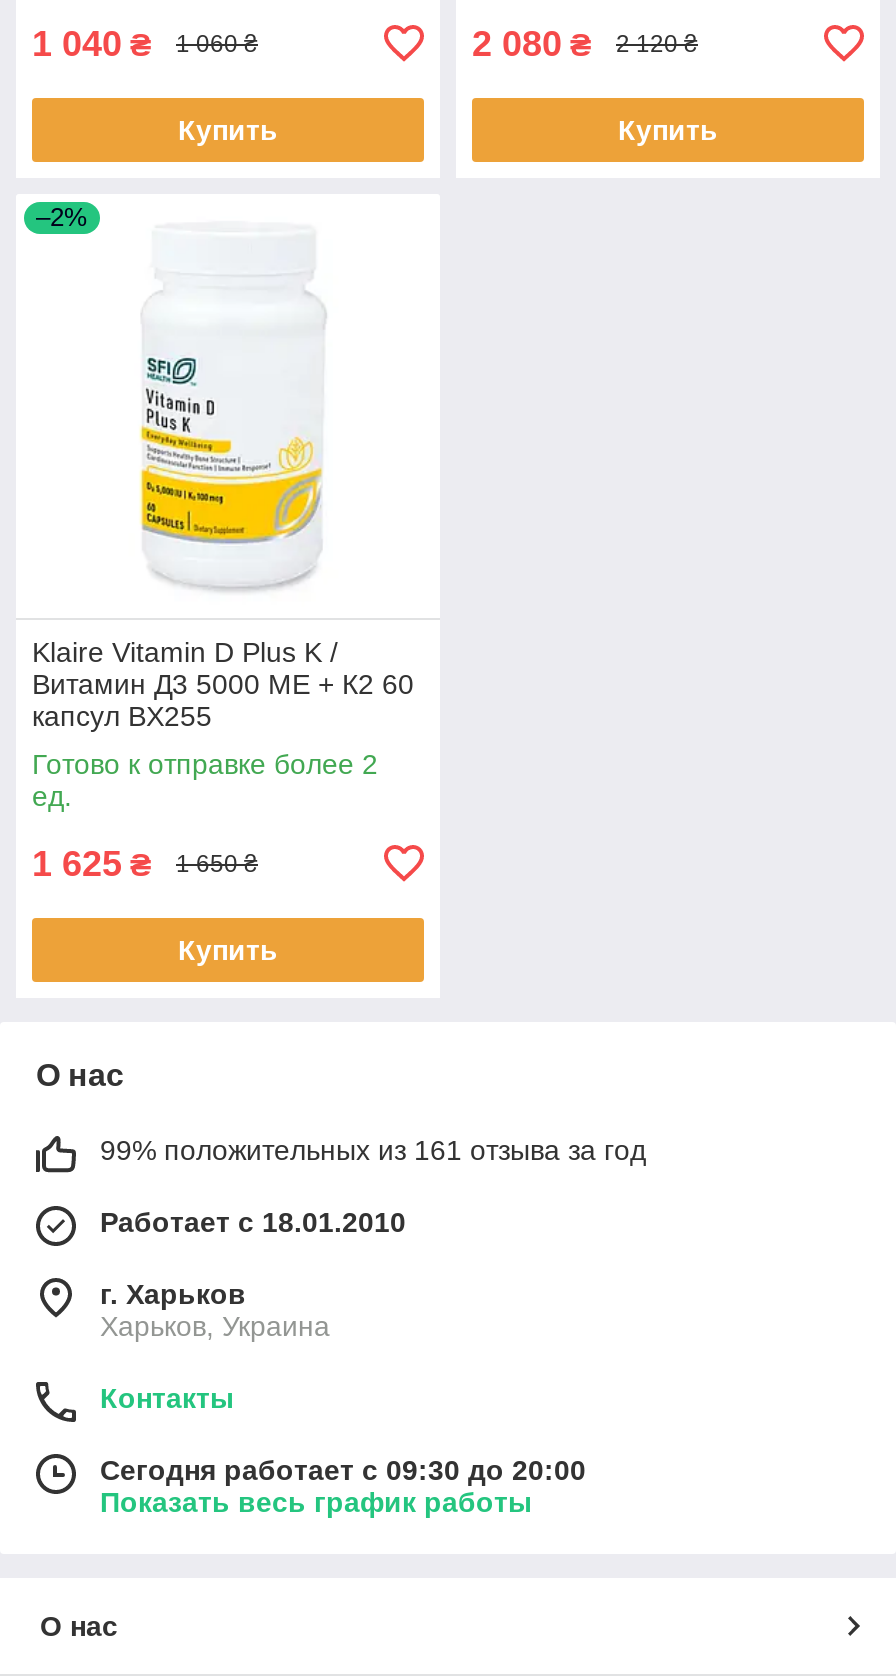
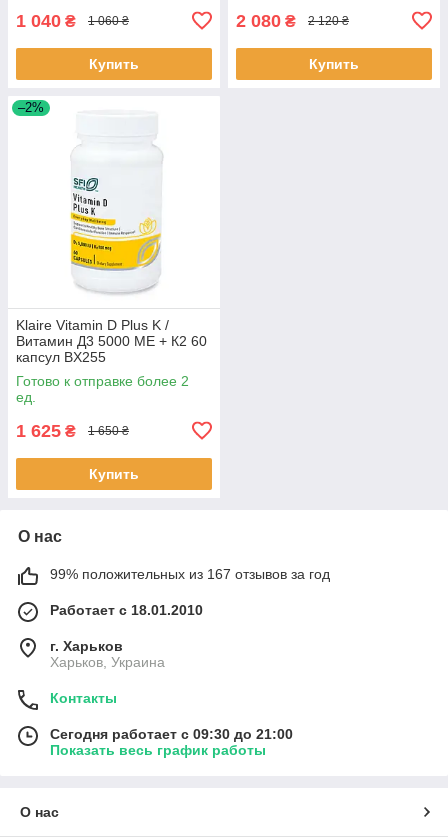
[100,1134,646,1166] 99% положительных из 161 отзыва за год -> [50,566,330,582] 99% положительных из 167 отзывов за год
[100,1454,586,1486] Сегодня работает с 09:30 до 20:00 -> [50,726,293,742] Сегодня работает с 09:30 до 21:00

